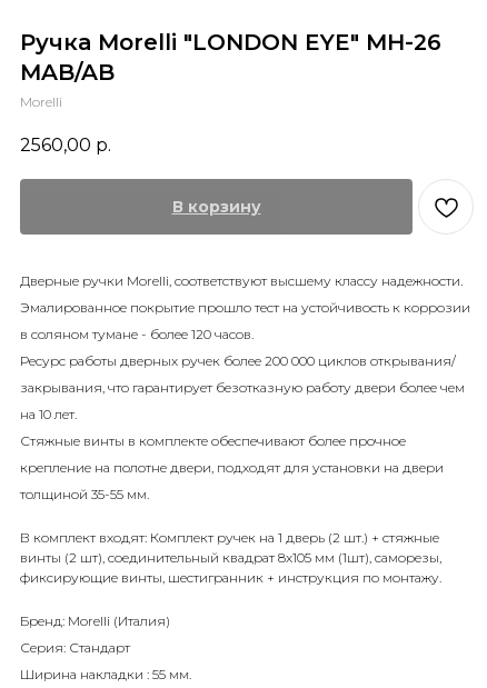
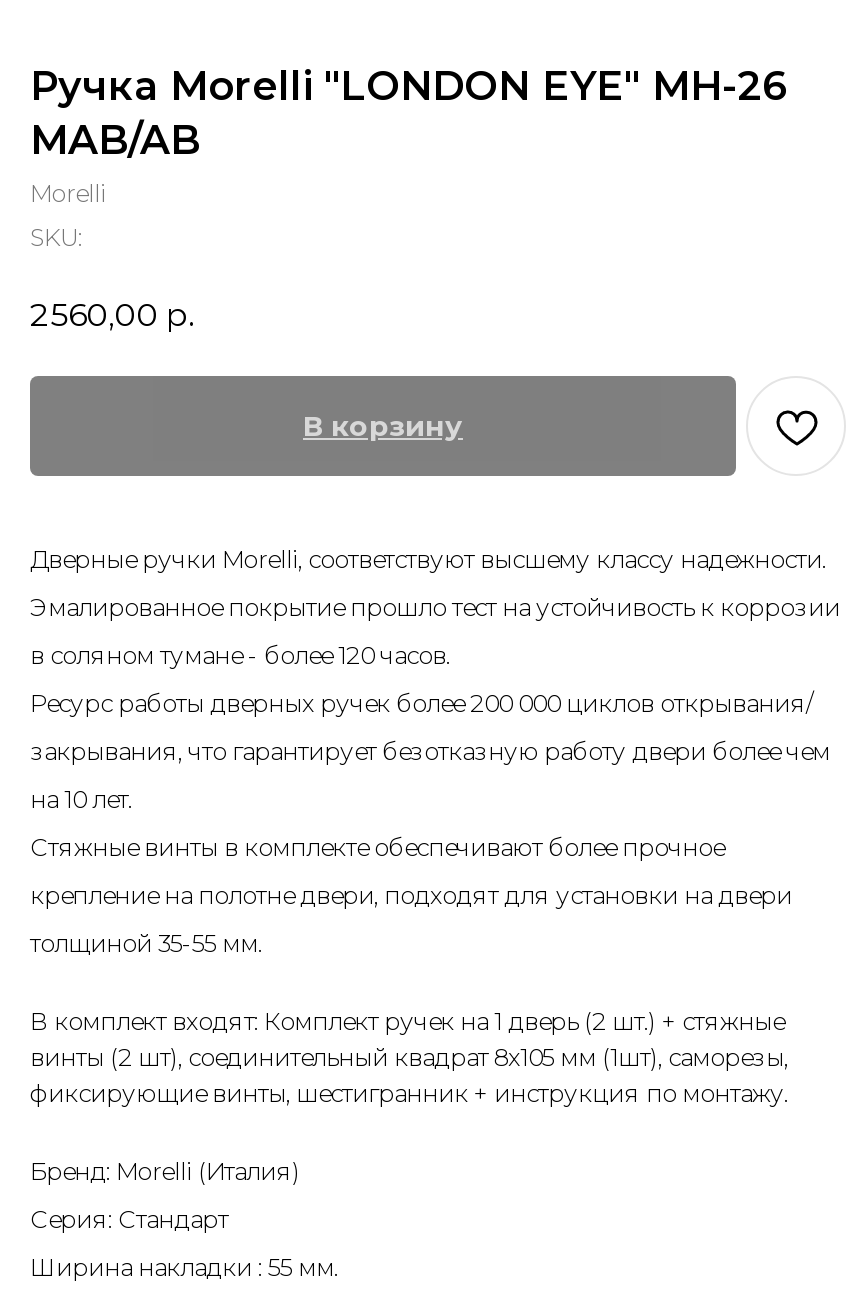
none -> [30,222,82,252] SKU:

